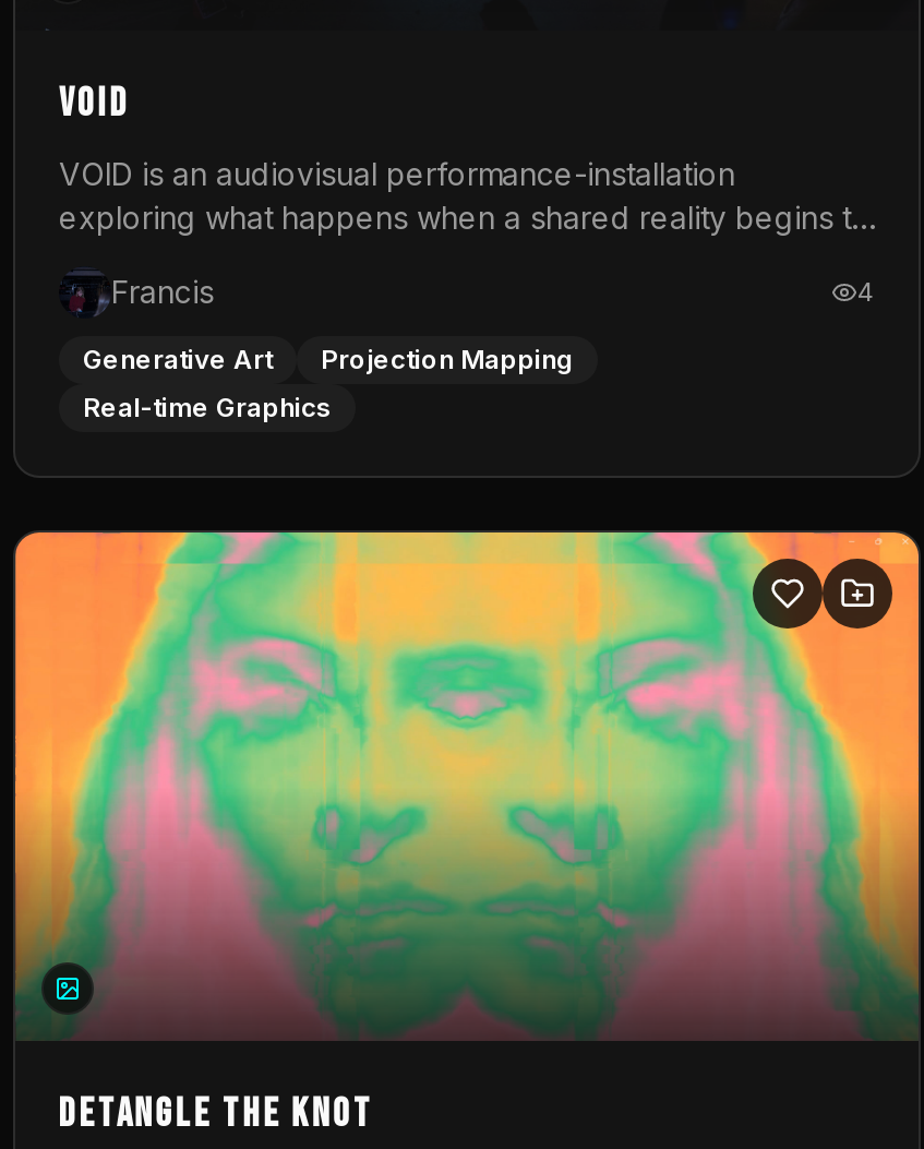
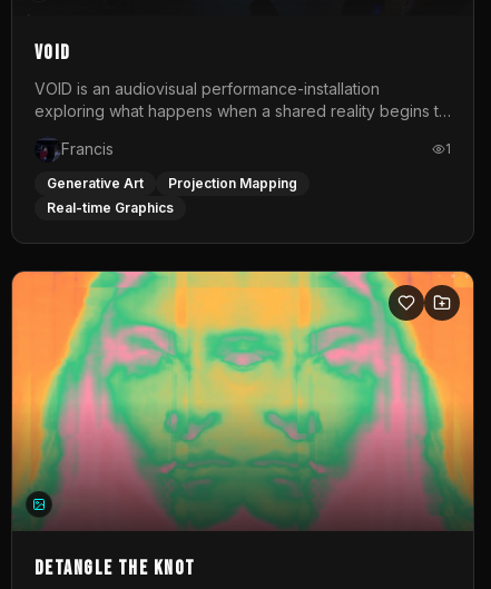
[857,275,875,308] 4 -> [445,140,451,157] 1

